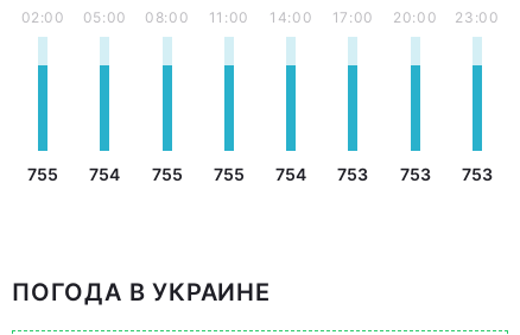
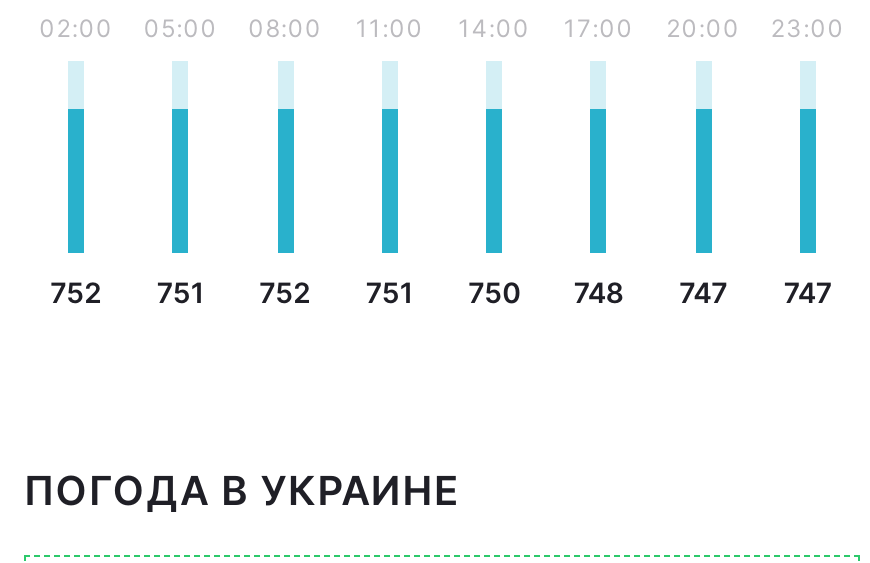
[27,164,58,184] 755 -> [50,275,102,309] 752
[90,164,120,184] 754 -> [157,275,205,309] 751
[151,164,182,184] 755 -> [259,275,311,309] 752
[214,164,244,184] 755 -> [366,275,414,309] 751
[276,164,306,184] 754 -> [468,275,520,309] 750
[338,164,369,184] 753 -> [574,275,624,309] 748
[400,164,430,184] 753 -> [679,275,727,309] 747
[462,164,493,184] 753 -> [784,275,832,309] 747

